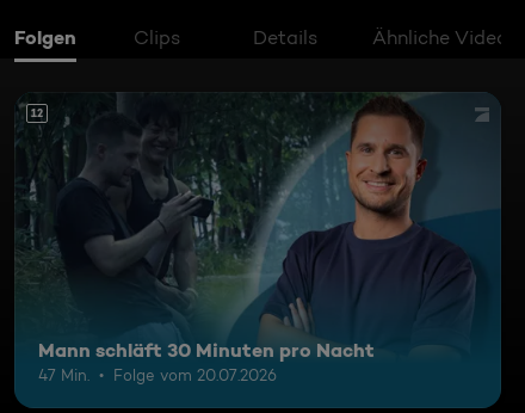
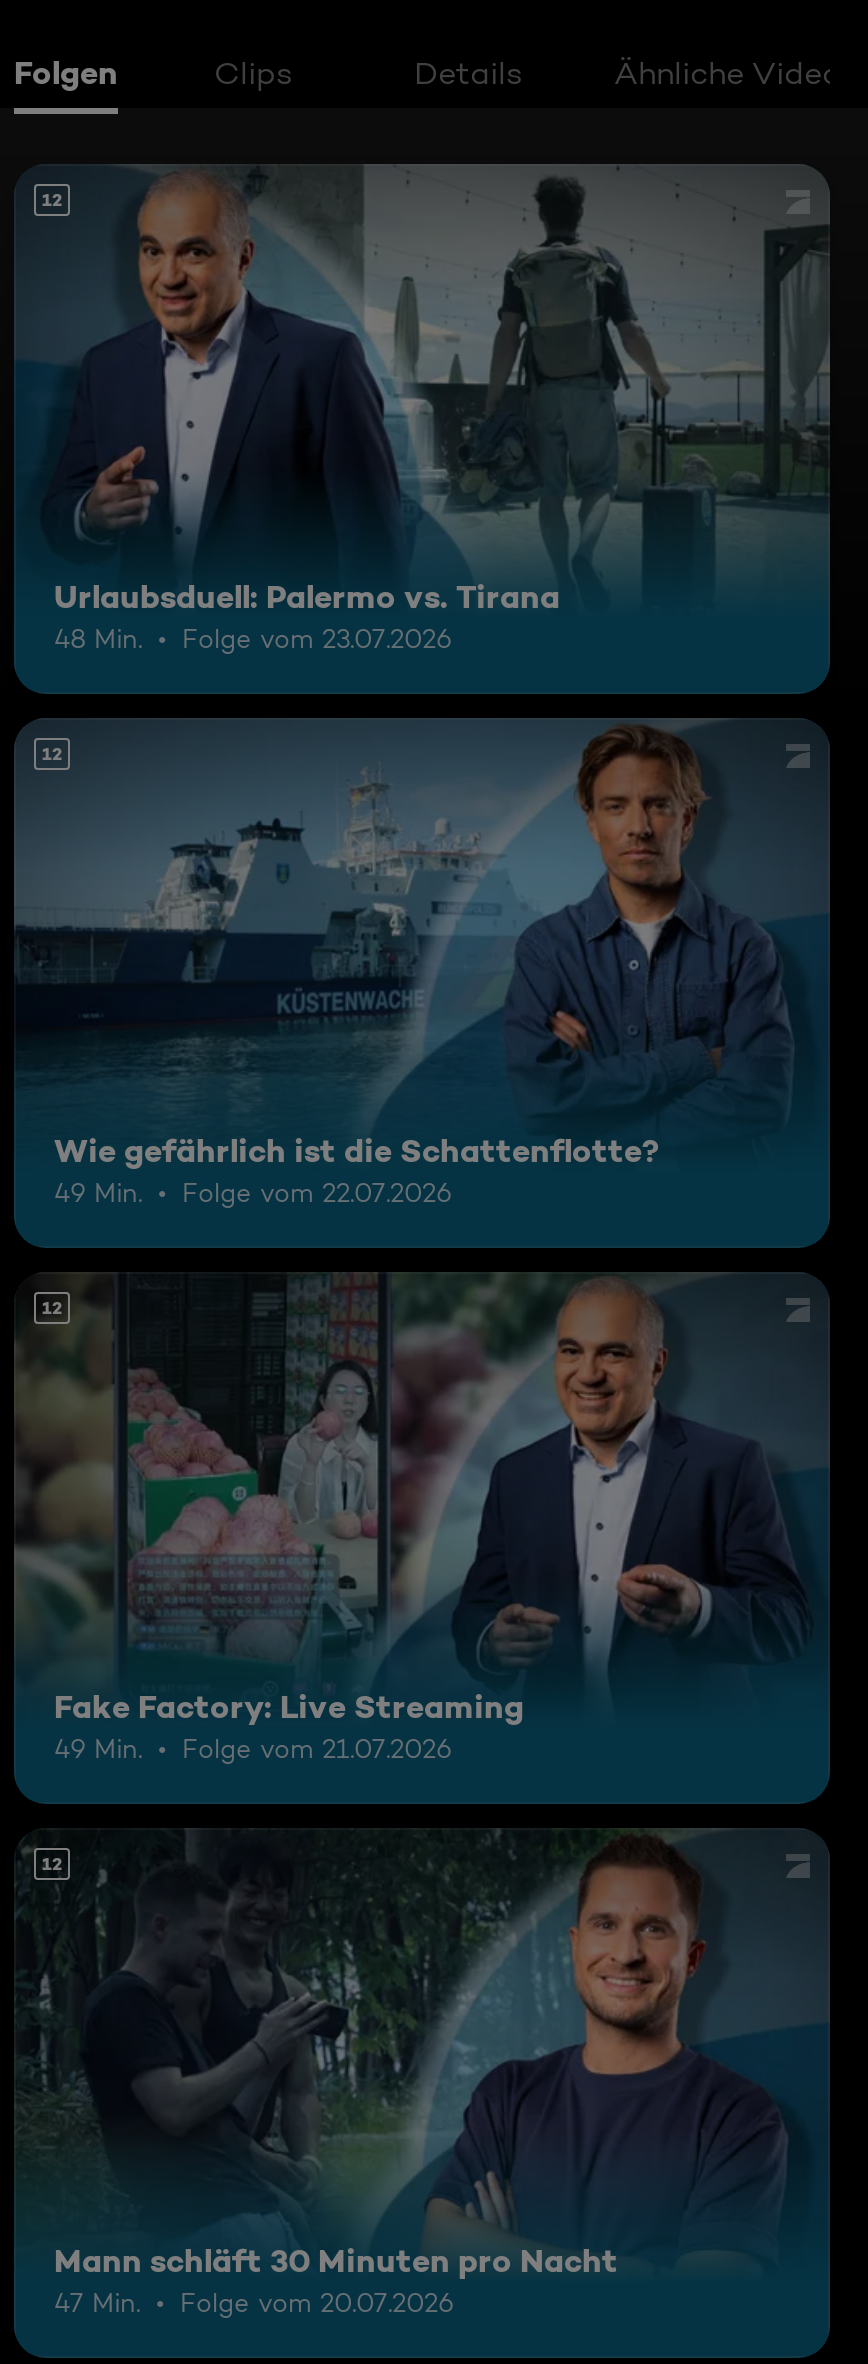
none -> [12,716,832,1250] [image] | 12
none -> [12,1270,832,1804] [image] | 12
none -> [14,162,832,618] [image] | 12
none -> [54,576,560,654] Urlaubsduell: Palermo vs. Tirana | 48 Min. | Folge vom 23.07.2026
none -> [54,1131,660,1209] Wie gefährlich ist die Schattenflotte? | 49 Min. | Folge vom 22.07.2026
none -> [54,1685,524,1763] Fake Factory: Live Streaming | 49 Min. | Folge vom 21.07.2026

